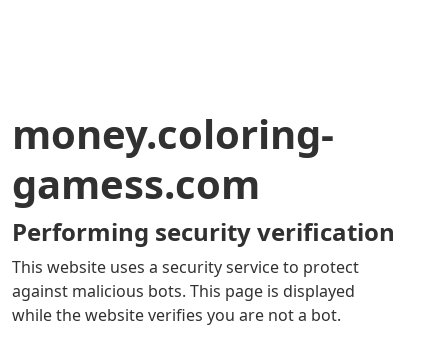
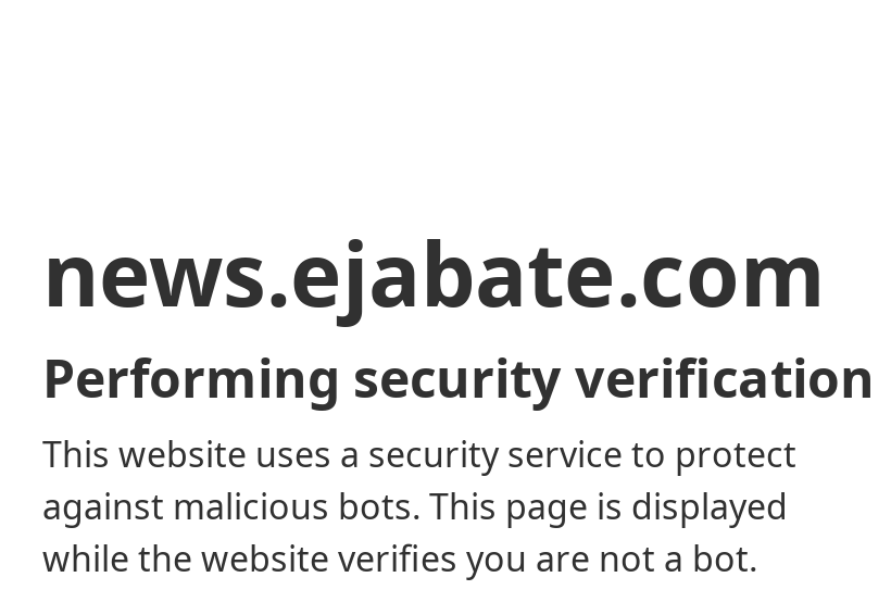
[12,106,334,211] money.coloring- | gamess.com -> [42,213,825,332] news.ejabate.com

